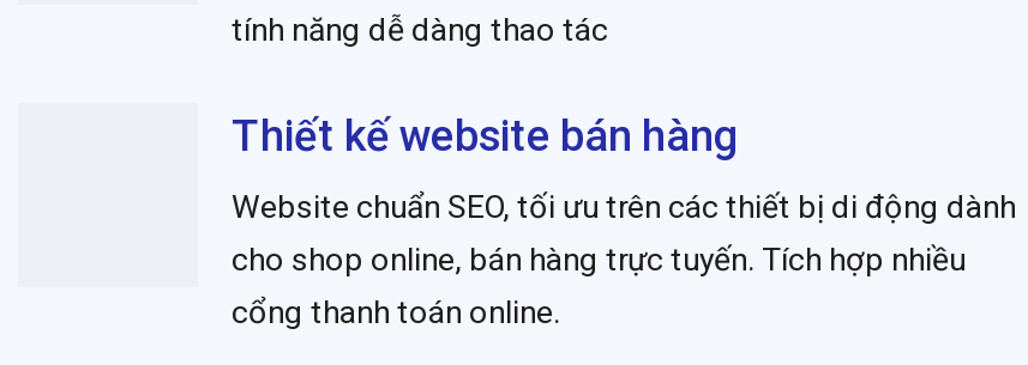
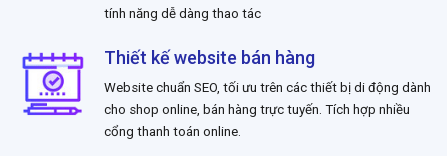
none -> [21,52,84,116] [image]

